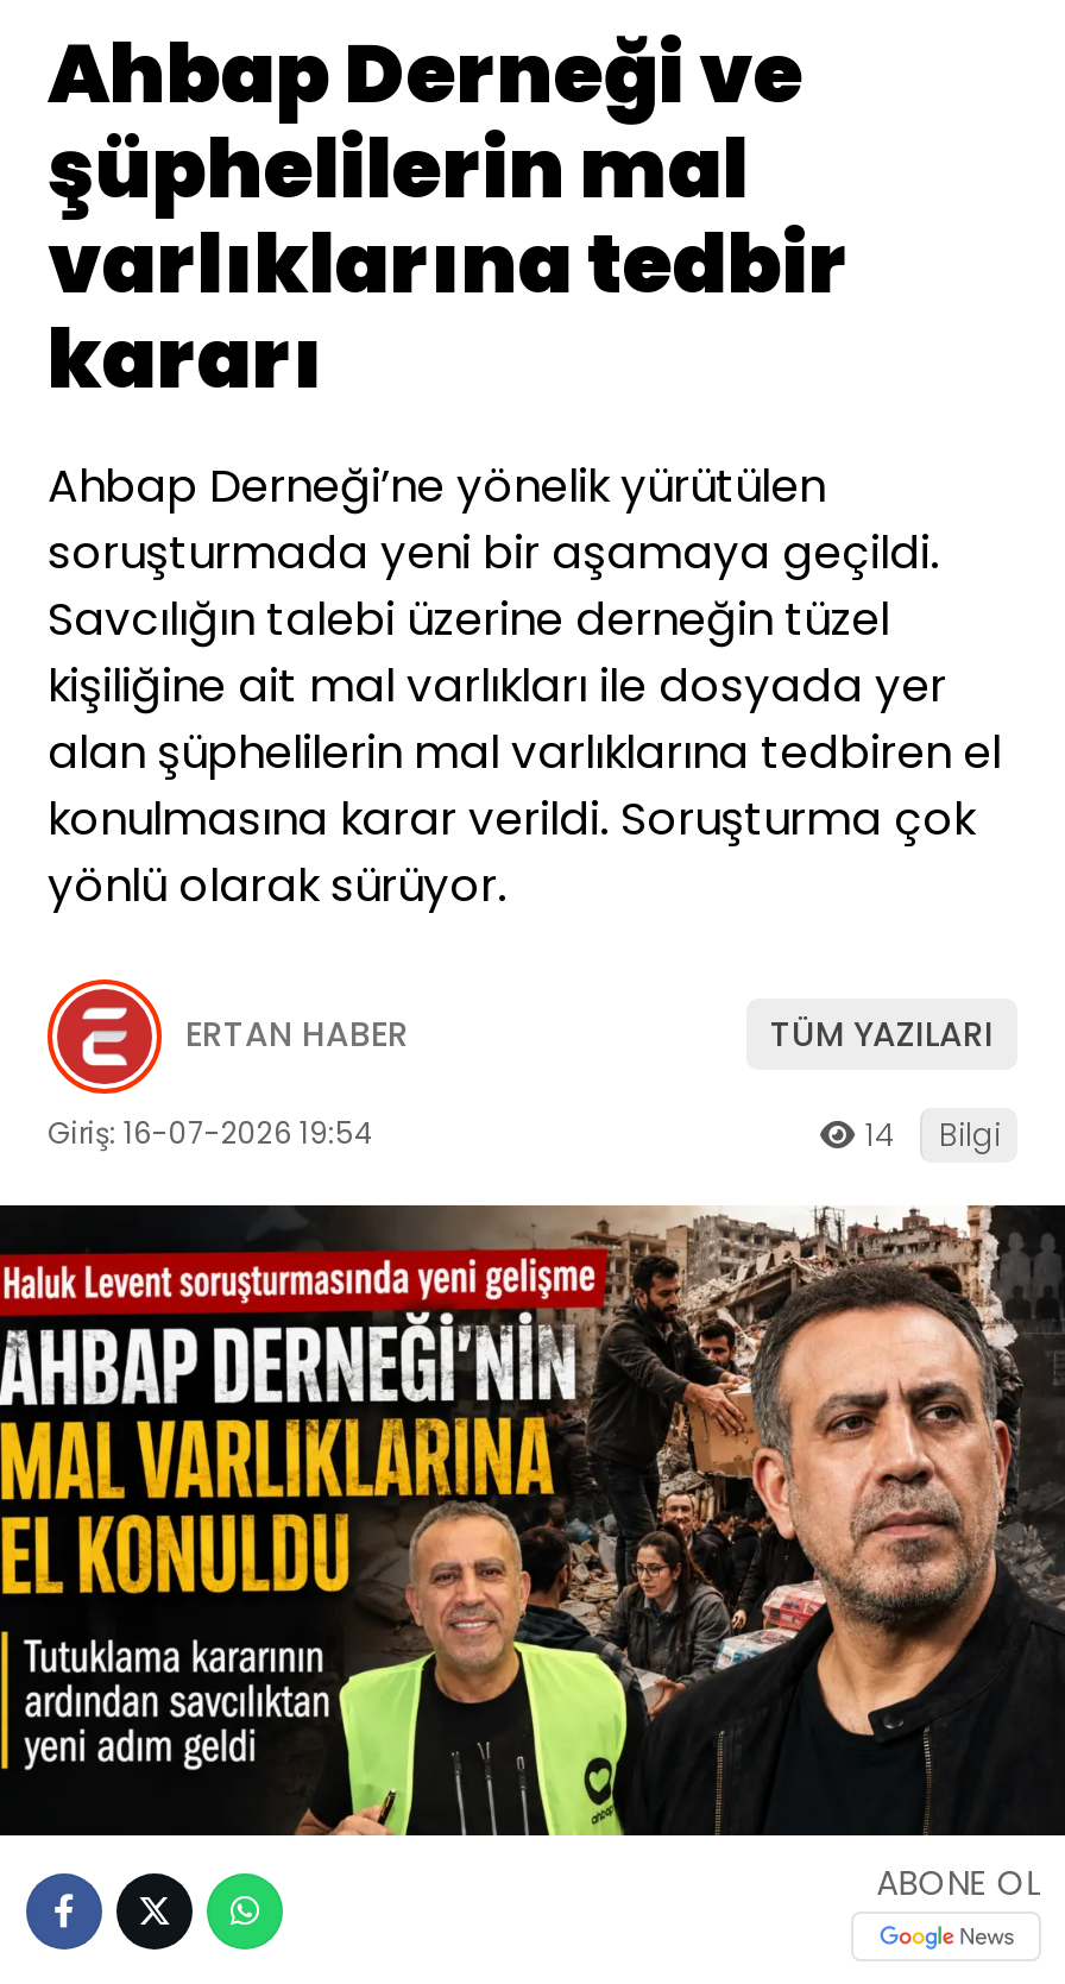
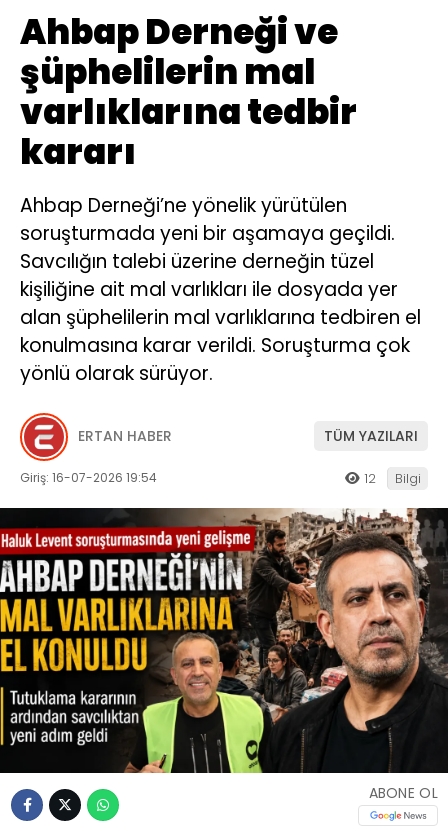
[856,1113,1001,1158] 14 Bilgi -> [360,469,421,488] 12 Bilgi

